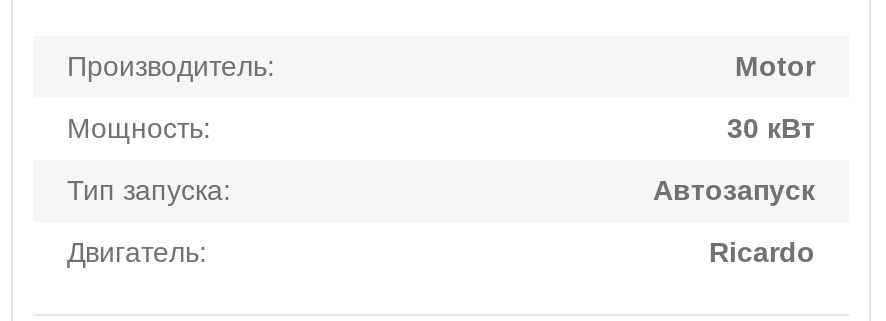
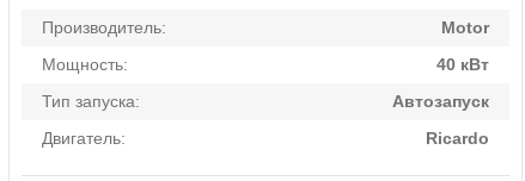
[727,111,815,143] 30 кВт -> [437,54,489,73] 40 кВт

